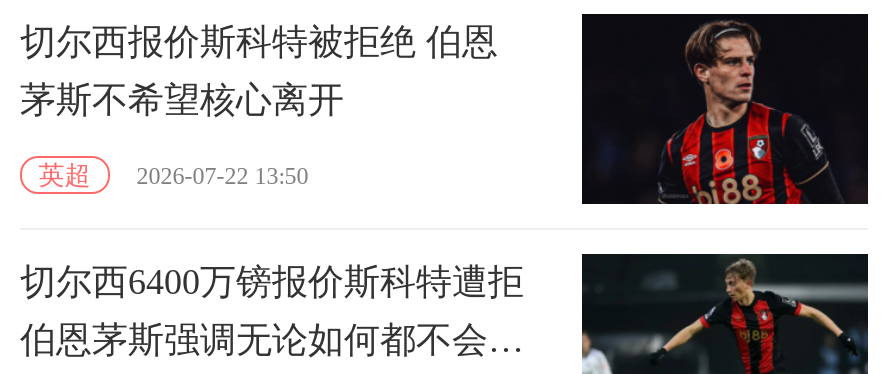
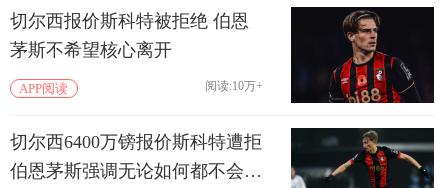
[39,160,308,190] 英超 | 2026-07-22 13:50 -> [19,79,263,96] APP阅读 | 阅读:10万+

